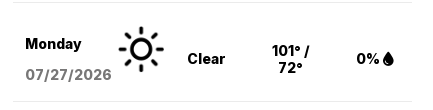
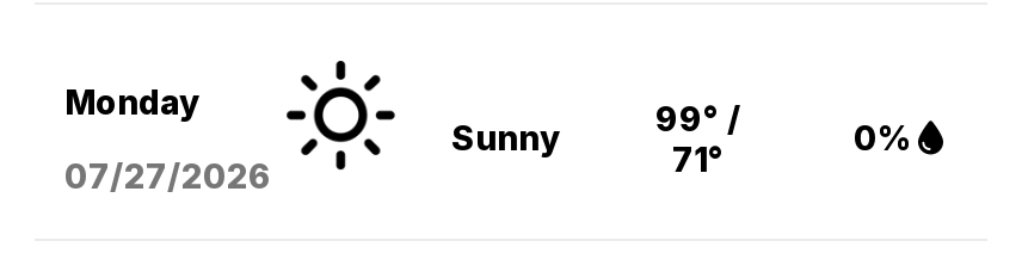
[187,42,310,76] Clear | 101° / | 72° -> [451,99,741,180] Sunny | 99° / | 71°

